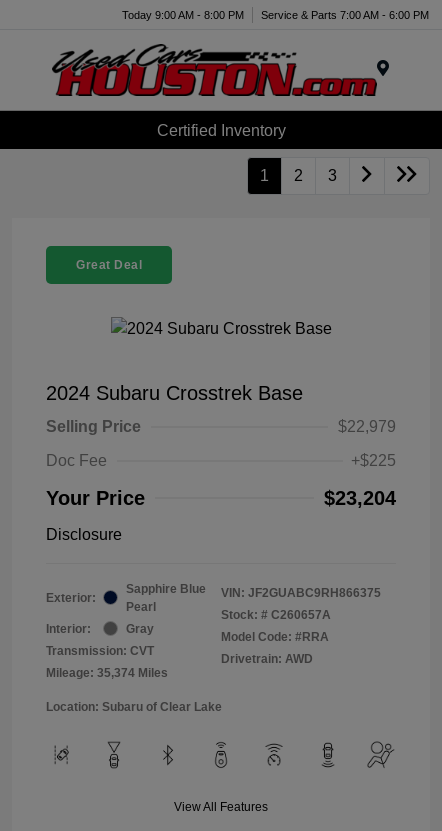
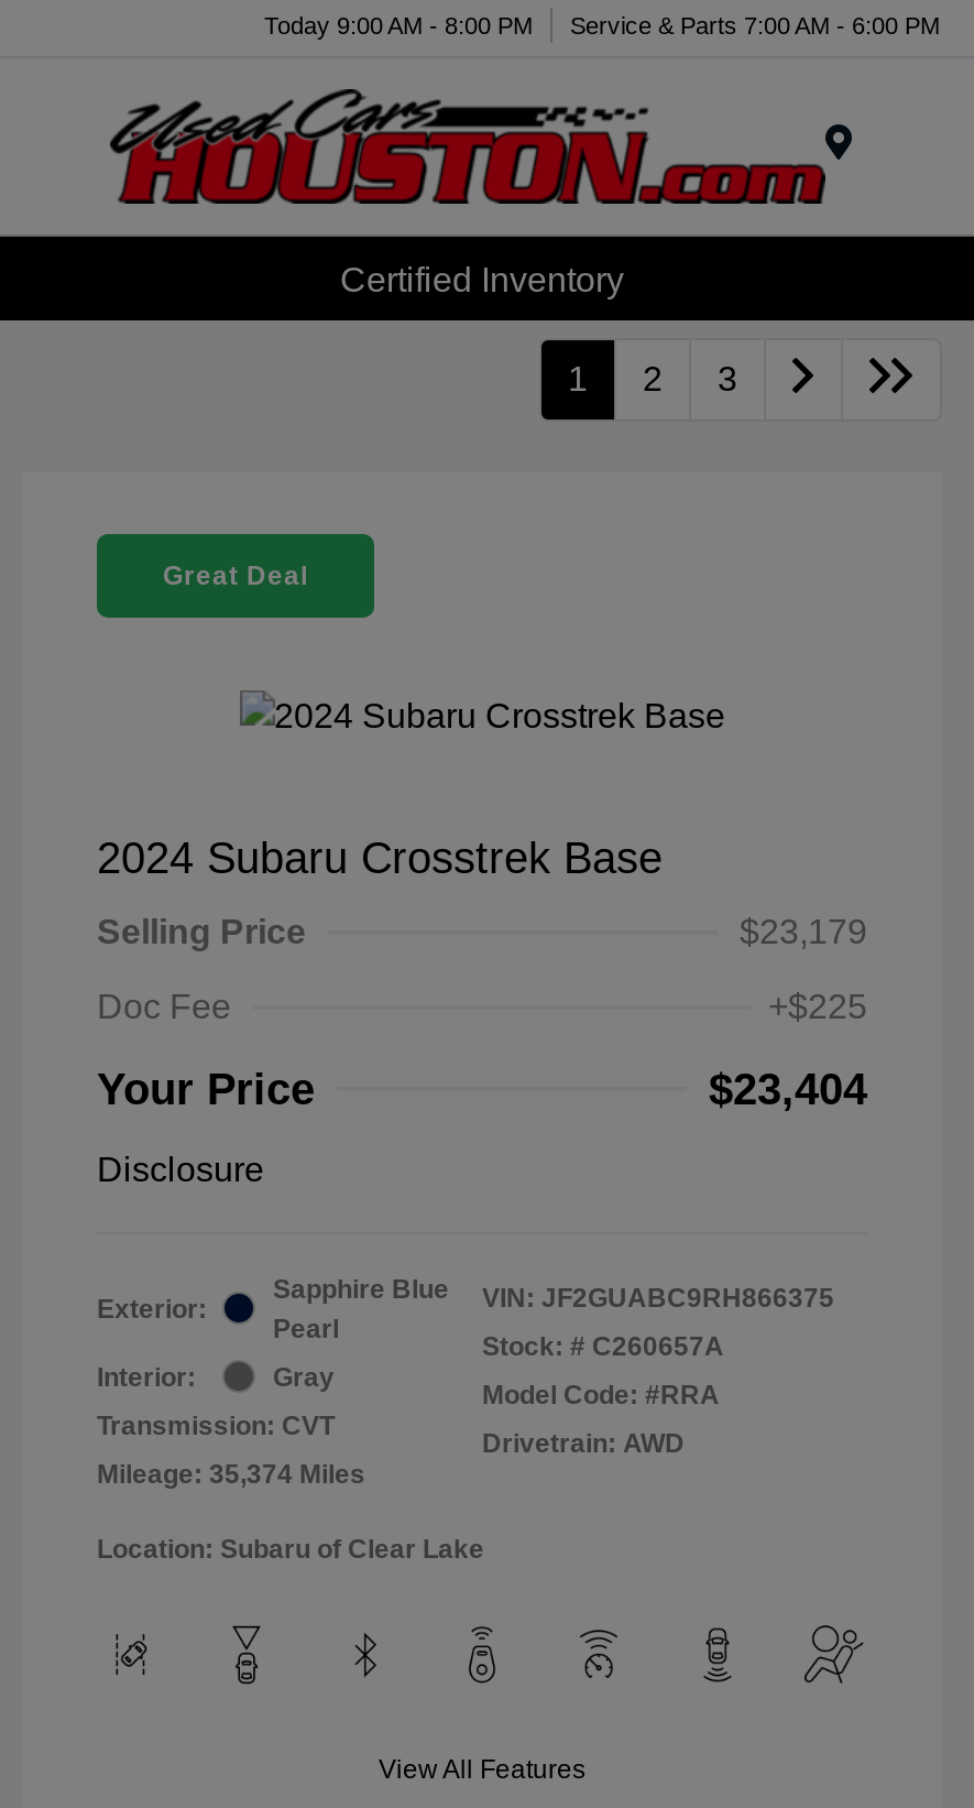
[338,418,396,435] $22,979 -> [740,913,867,950] $23,179
[324,487,396,509] $23,204 -> [709,1065,867,1113] $23,404

